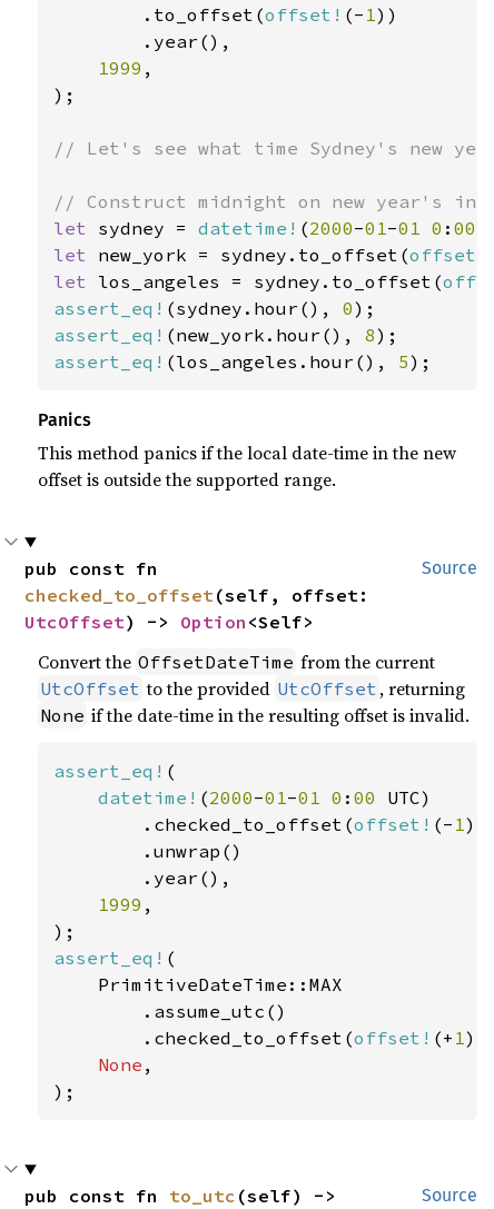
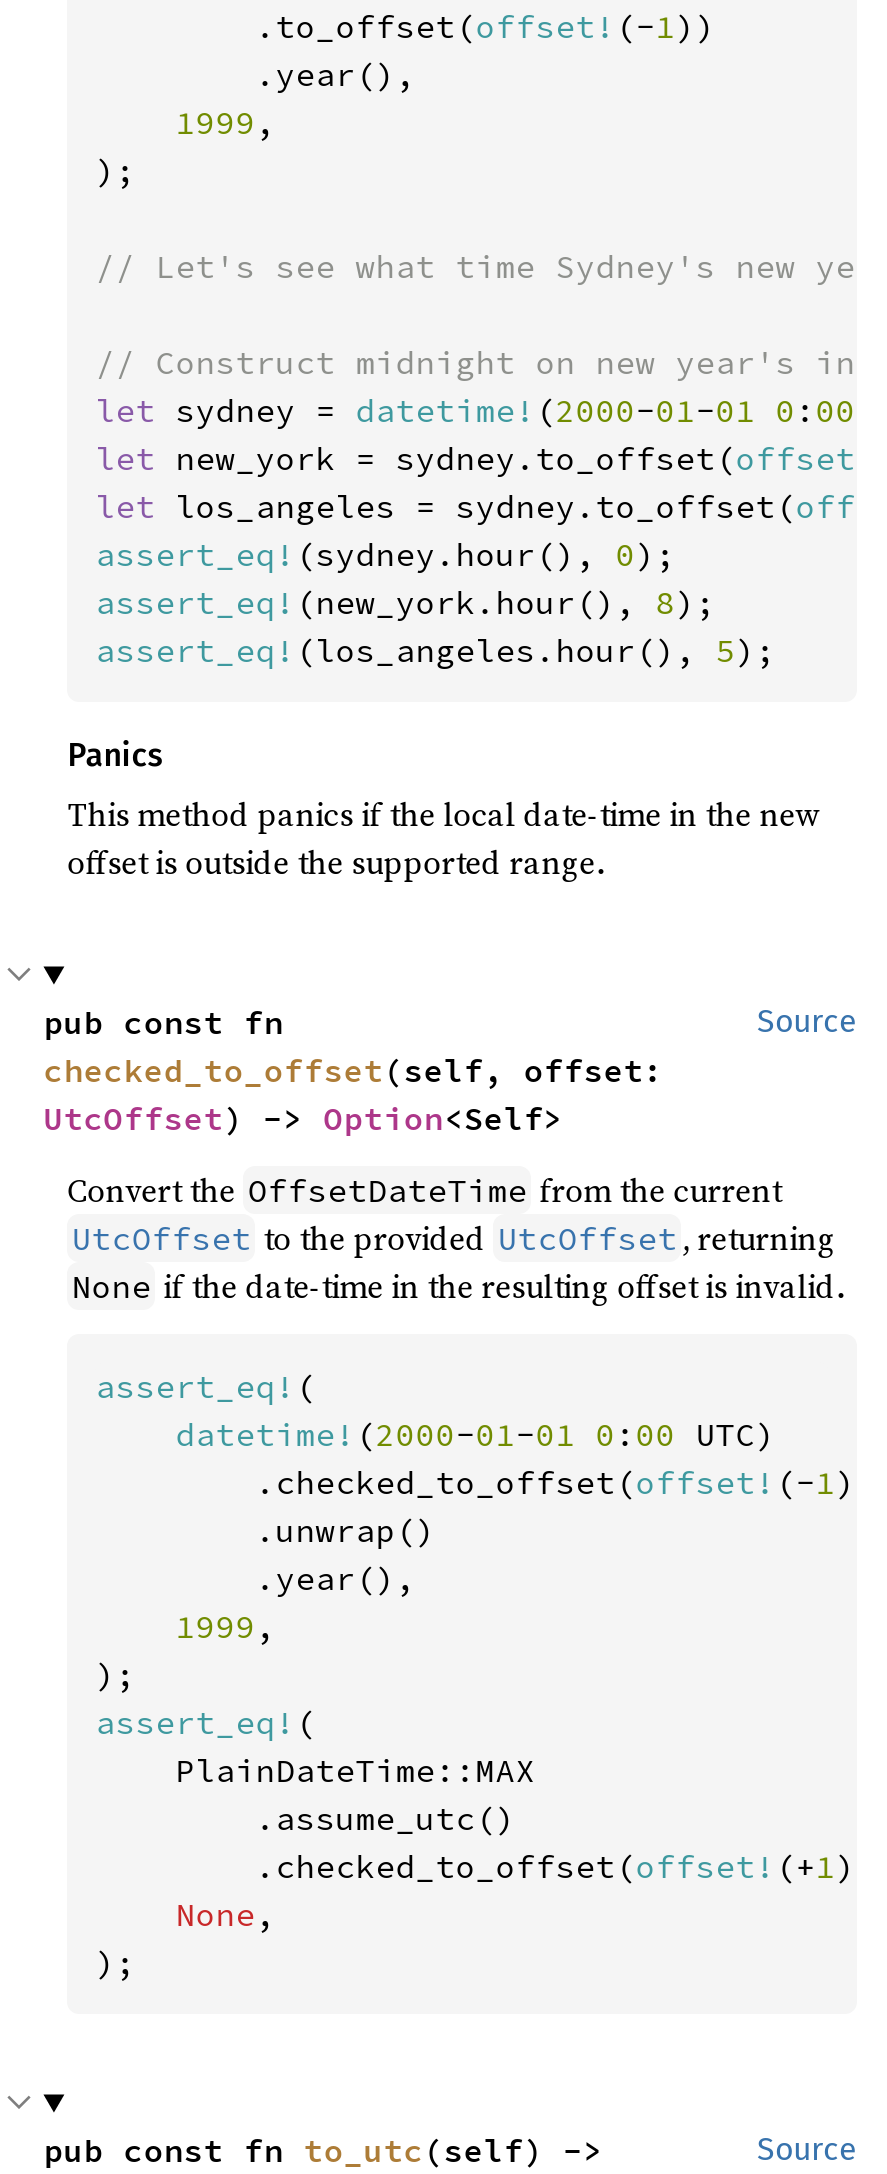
[54,973,343,995] PrimitiveDateTime::MAX -> [95,1750,535,1790] PlainDateTime::MAX

